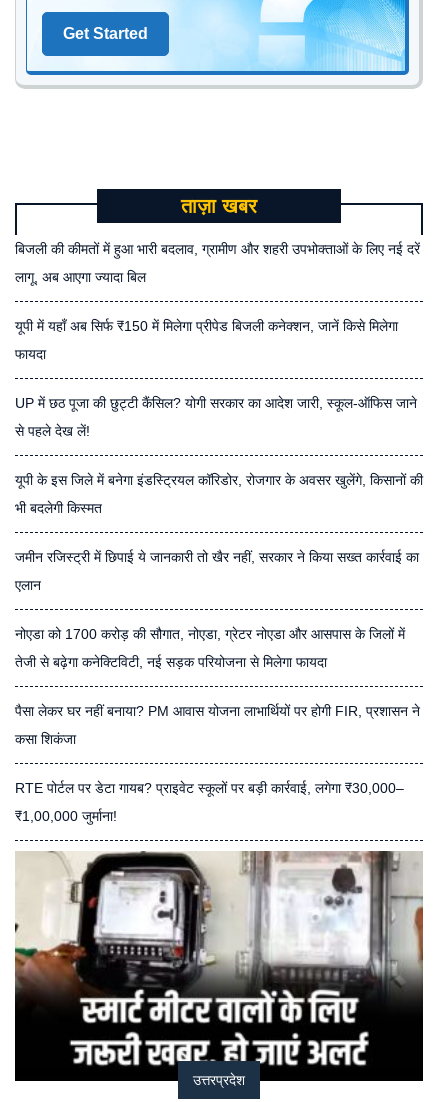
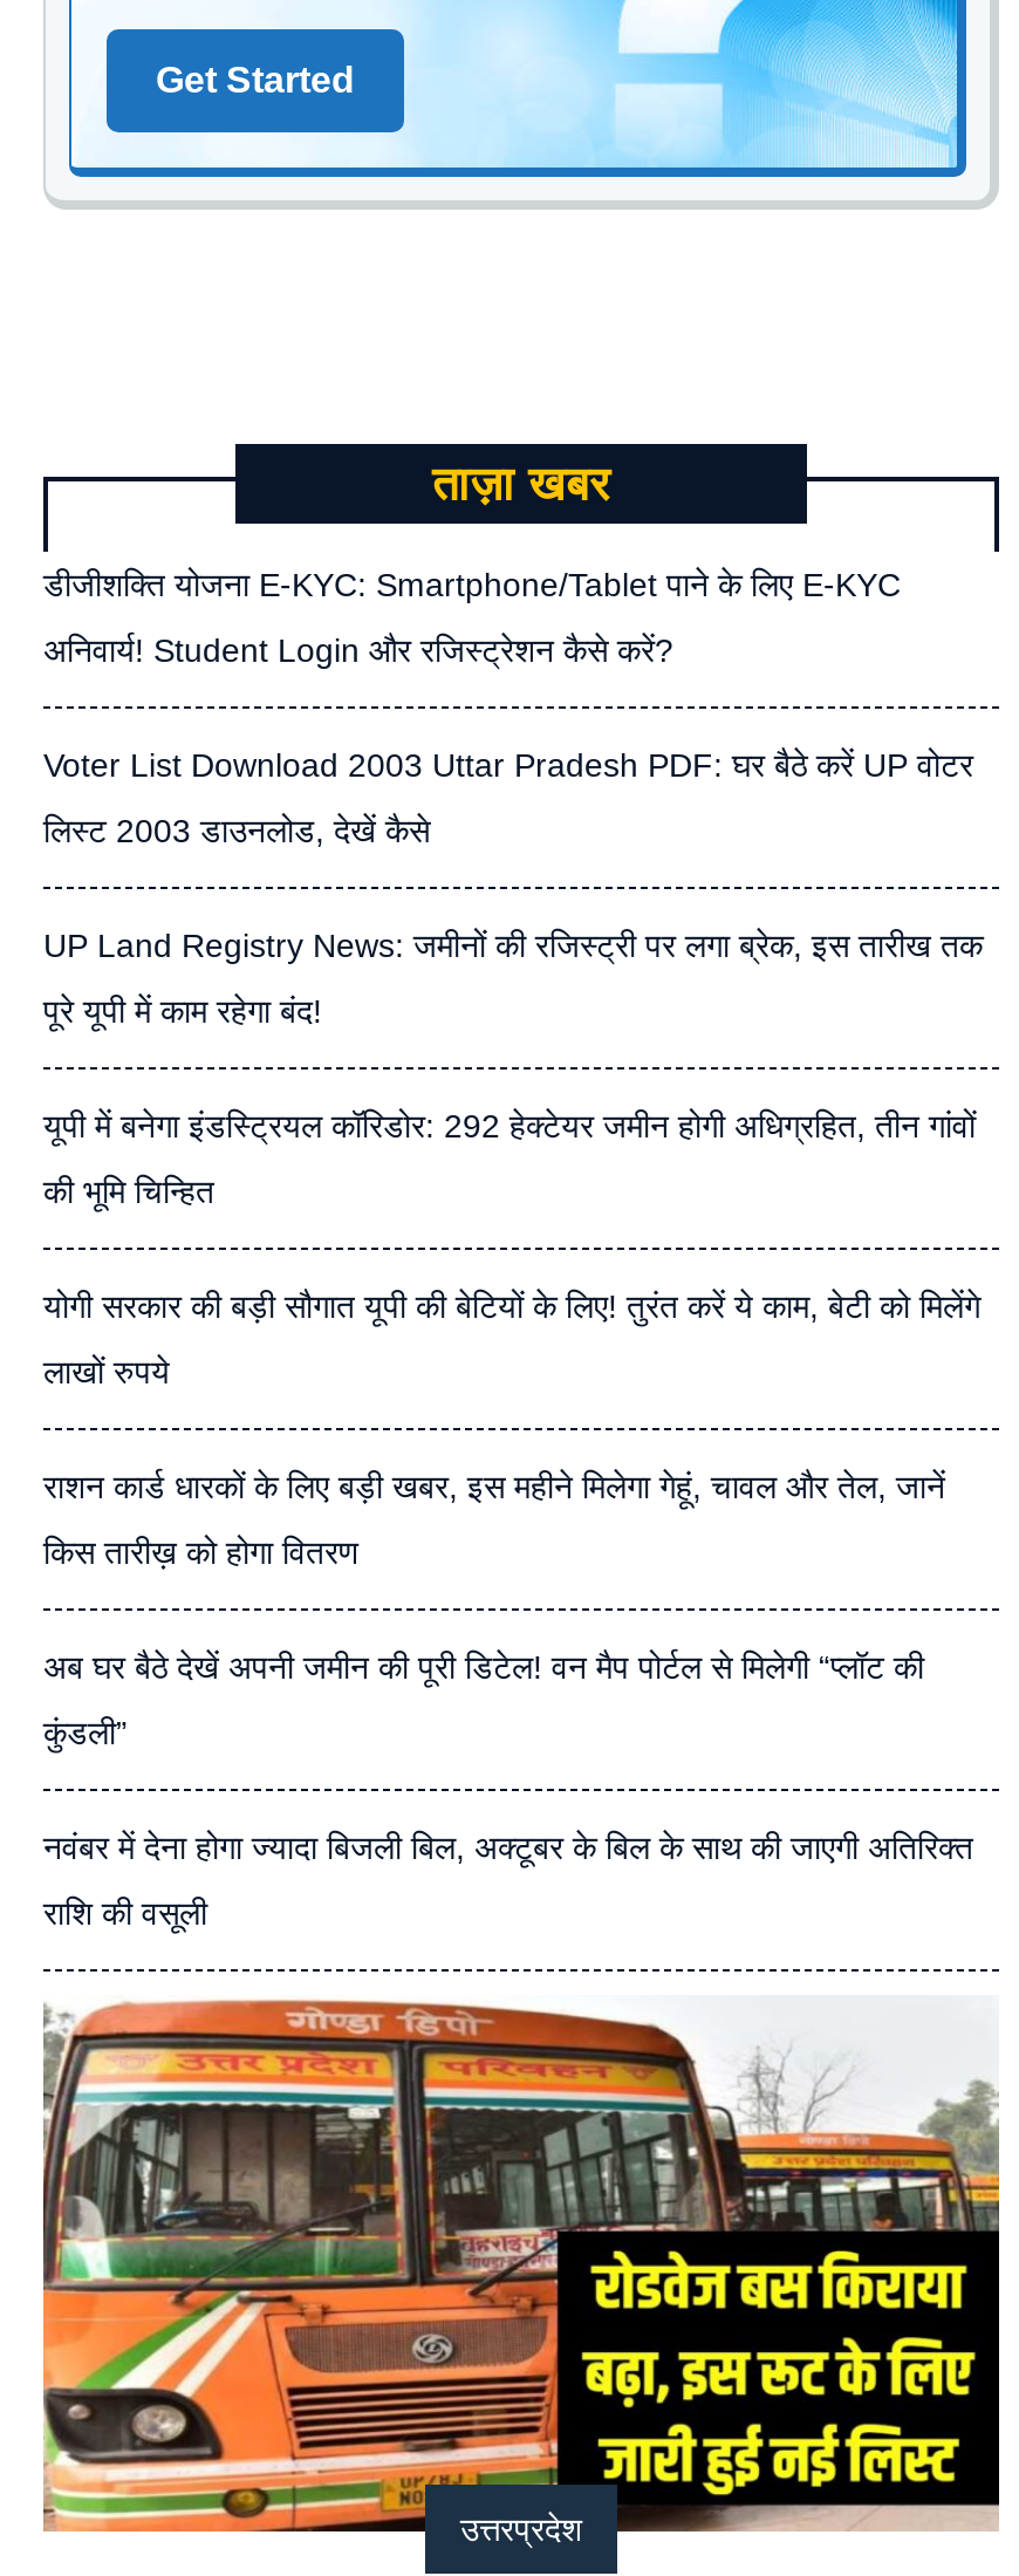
[15,241,420,257] बिजली की कीमतों में हुआ भारी बदलाव, ग्रामीण और शहरी उपभोक्ताओं के लिए नई दरें -> [43,566,901,603] डीजीशक्ति योजना E-KYC: Smartphone/Tablet पाने के लिए E-KYC
[15,269,146,285] लागू, अब आएगा ज्यादा बिल -> [43,631,673,669] अनिवार्य! Student Login और रजिस्ट्रेशन कैसे करें?
[15,318,398,334] यूपी में यहाँ अब सिर्फ ₹150 में मिलेगा प्रीपेड बिजली कनेक्शन, जानें किसे मिलेगा -> [43,746,973,784] Voter List Download 2003 Uttar Pradesh PDF: घर बैठे करें UP वोटर
[15,346,46,362] फायदा -> [43,812,430,849] लिस्ट 2003 डाउनलोड, देखें कैसे
[15,395,417,411] UP में छठ पूजा की छुट्टी कैंसिल? योगी सरकार का आदेश जारी, स्कूल-ऑफिस जाने -> [43,927,983,964] UP Land Registry News: जमीनों की रजिस्ट्री पर लगा ब्रेक, इस तारीख तक
[15,423,90,439] से पहले देख लें! -> [43,992,322,1030] पूरे यूपी में काम रहेगा बंद!
[15,472,423,488] यूपी के इस जिले में बनेगा इंडस्ट्रियल कॉरिडोर, रोजगार के अवसर खुलेंगे, किसानों की -> [43,1107,976,1144] यूपी में बनेगा इंडस्ट्रियल कॉरिडोर: 292 हेक्टेयर जमीन होगी अधिग्रहित, तीन गांवों
[15,500,102,516] भी बदलेगी किस्मत -> [43,1173,214,1210] की भूमि चिन्हित
[15,549,419,565] जमीन रजिस्ट्री में छिपाई ये जानकारी तो खैर नहीं, सरकार ने किया सख्त कार्रवाई का -> [43,1287,980,1325] योगी सरकार की बड़ी सौगात यूपी की बेटियों के लिए! तुरंत करें ये काम, बेटी को मिलेंगे
[15,577,41,593] एलान -> [43,1353,170,1391] लाखों रुपये
[15,626,405,642] नोएडा को 1700 करोड़ की सौगात, नोएडा, ग्रेटर नोएडा और आसपास के जिलों में -> [43,1468,945,1505] राशन कार्ड धारकों के लिए बड़ी खबर, इस महीने मिलेगा गेहूं, चावल और तेल, जानें
[15,654,327,670] तेजी से बढ़ेगा कनेक्टिविटी, नई सड़क परियोजना से मिलेगा फायदा -> [43,1533,360,1571] किस तारीख़ को होगा वितरण
[15,703,420,719] पैसा लेकर घर नहीं बनाया? PM आवास योजना लाभार्थियों पर होगी FIR, प्रशासन ने -> [43,1648,924,1686] अब घर बैठे देखें अपनी जमीन की पूरी डिटेल! वन मैप पोर्टल से मिलेगी “प्लॉट की
[15,731,76,747] कसा शिकंजा -> [43,1714,128,1751] कुंडली”
[15,780,404,796] RTE पोर्टल पर डेटा गायब? प्राइवेट स्कूलों पर बड़ी कार्रवाई, लगेगा ₹30,000– -> [43,1829,973,1866] नवंबर में देना होगा ज्यादा बिजली बिल, अक्टूबर के बिल के साथ की जाएगी अतिरिक्त
[15,808,117,824] ₹1,00,000 जुर्माना! -> [43,1894,207,1932] राशि की वसूली
[14,850,424,1082] [image] -> [41,1994,1001,2533] [image]

